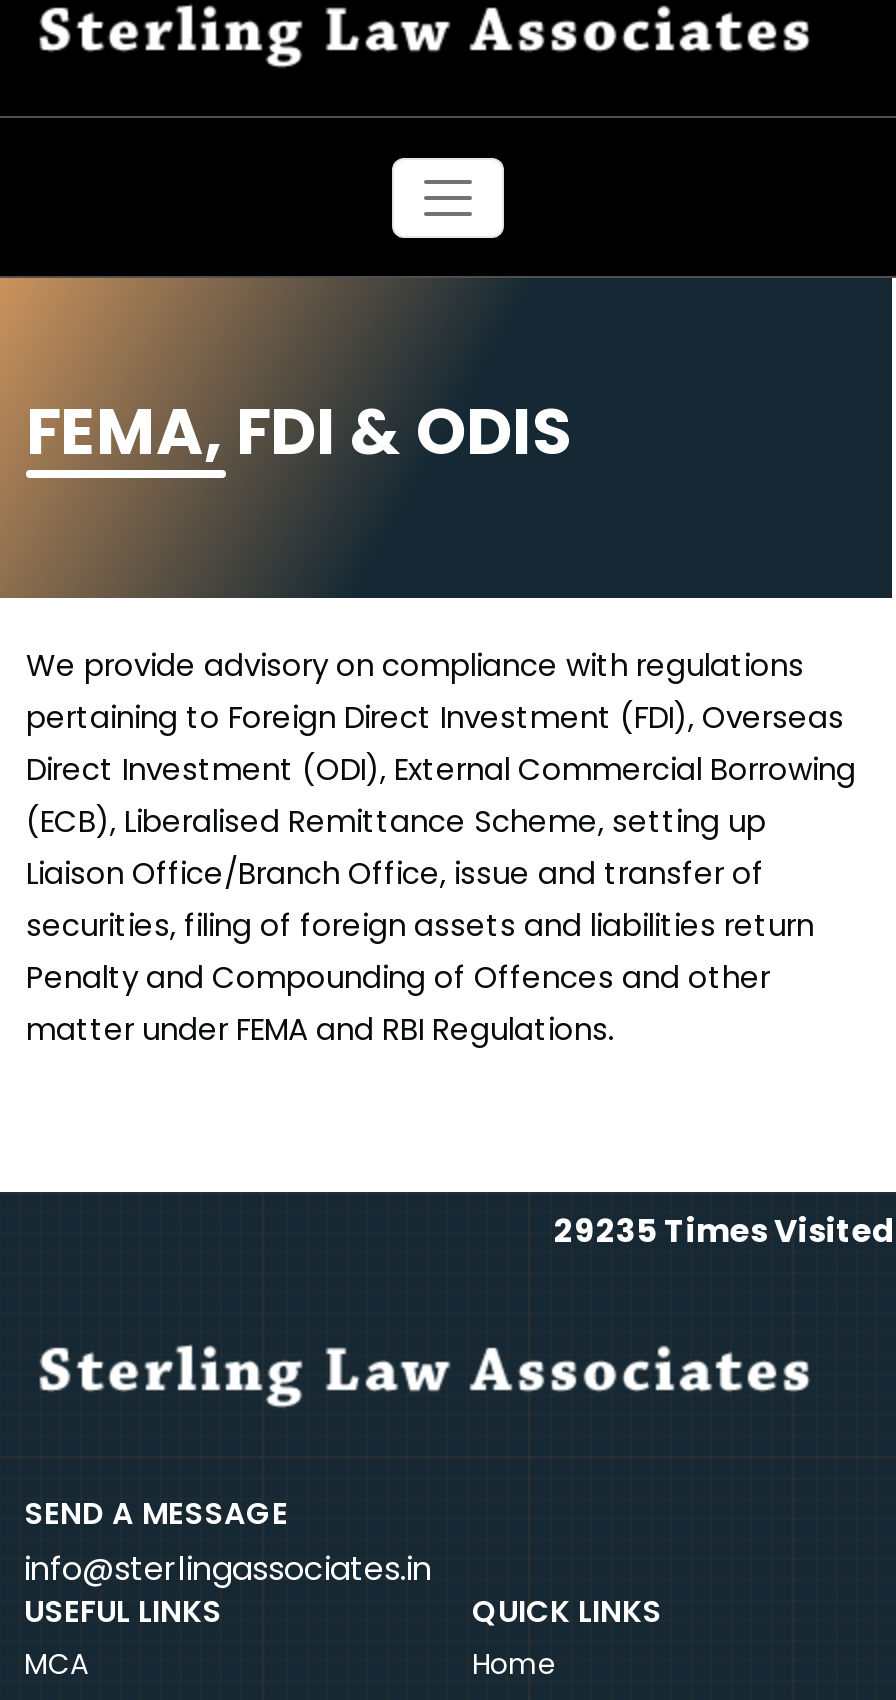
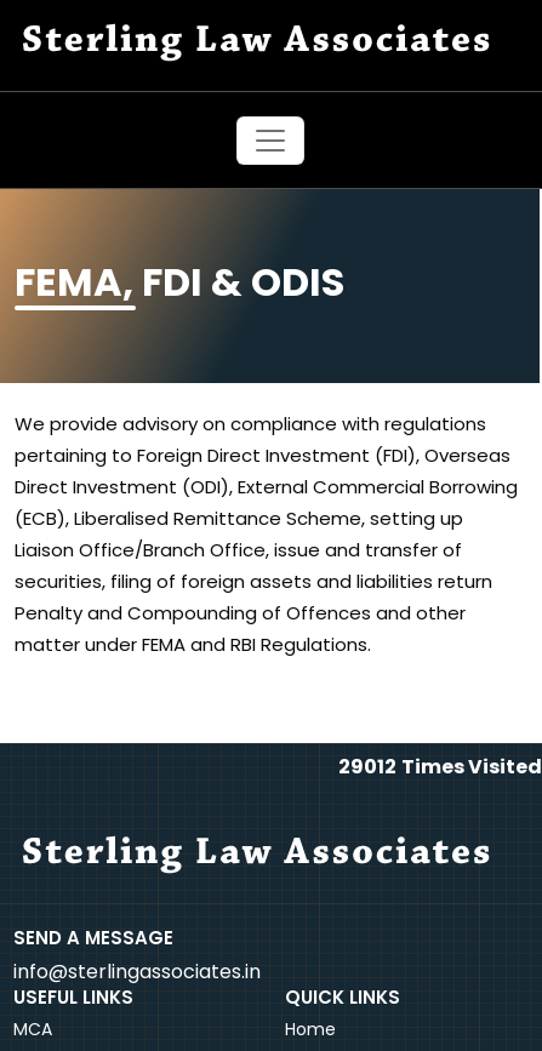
[554,1208,896,1254] 29235 Times Visited -> [338,753,542,781] 29012 Times Visited

